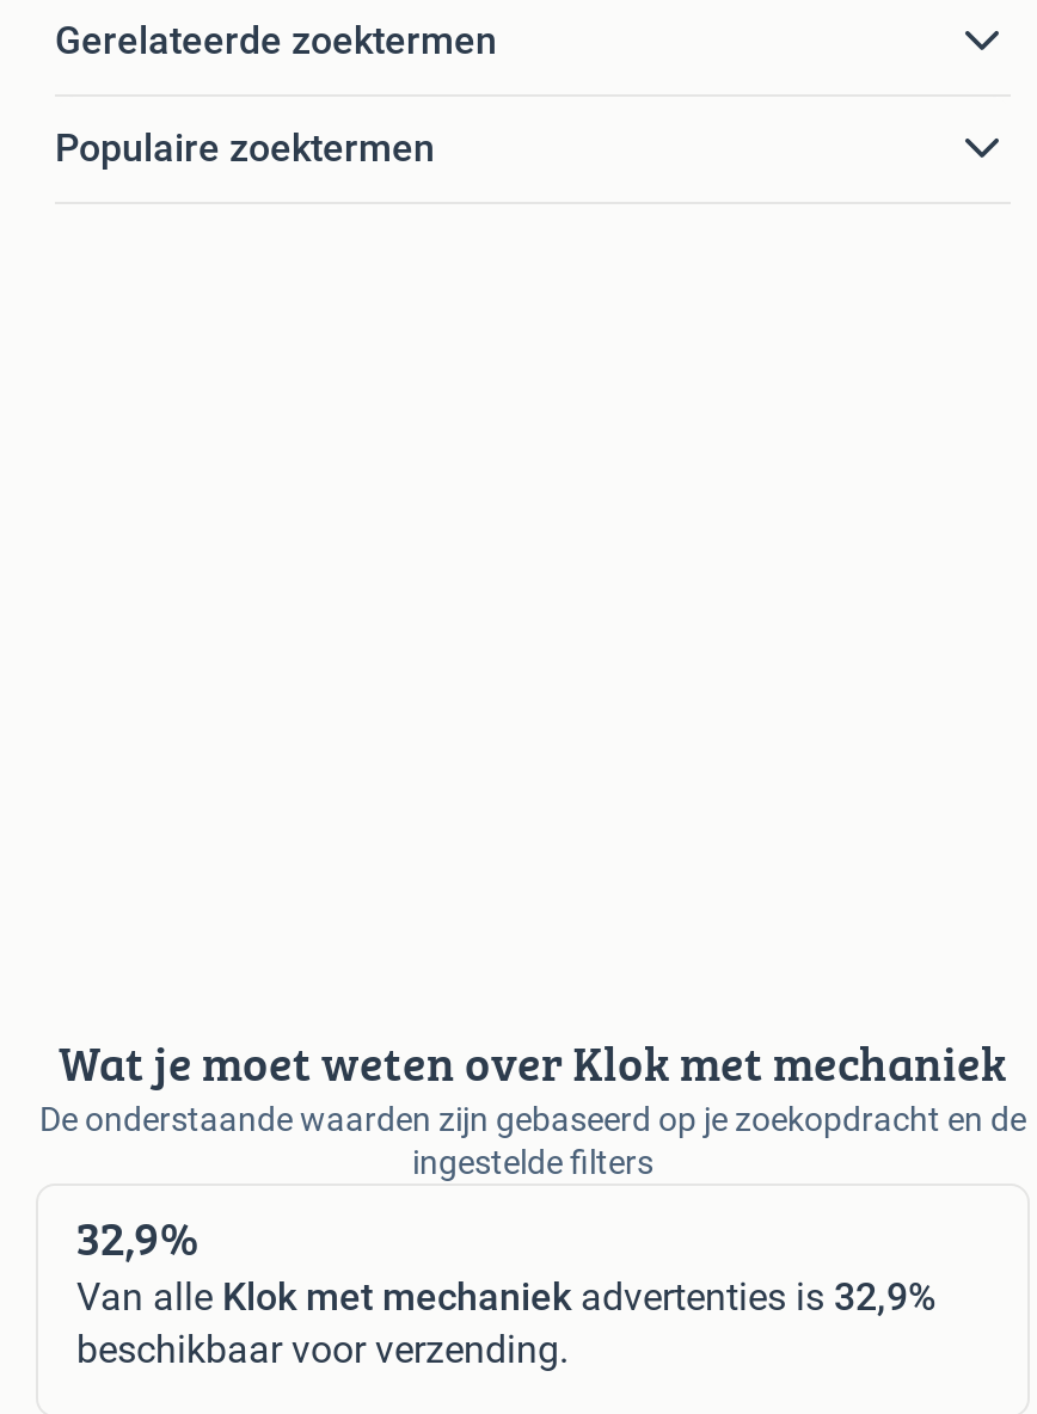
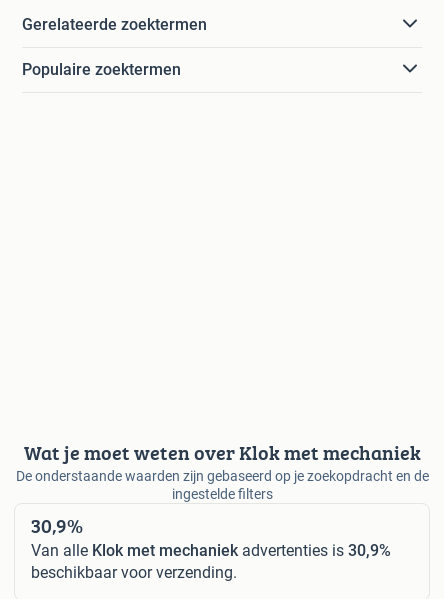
[76,1203,198,1272] 32,9% -> [31,511,83,540] 30,9%
[76,1275,937,1320] Van alle Klok met mechaniek advertenties is 32,9% -> [31,541,391,560] Van alle Klok met mechaniek advertenties is 30,9%

